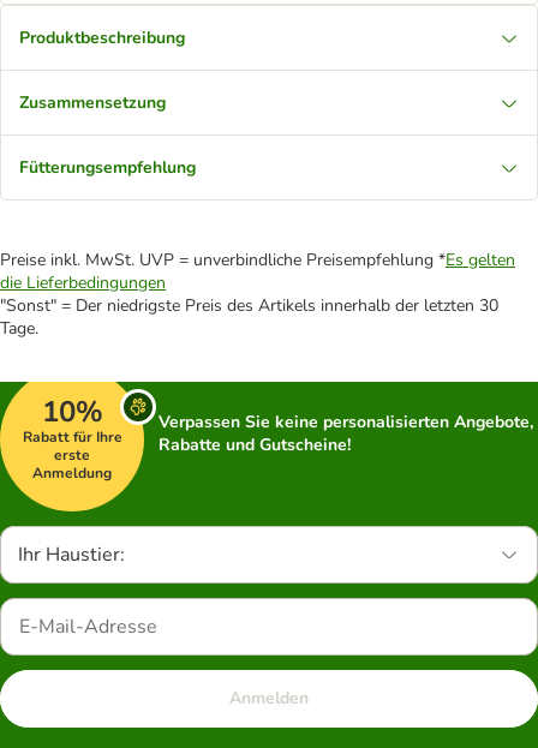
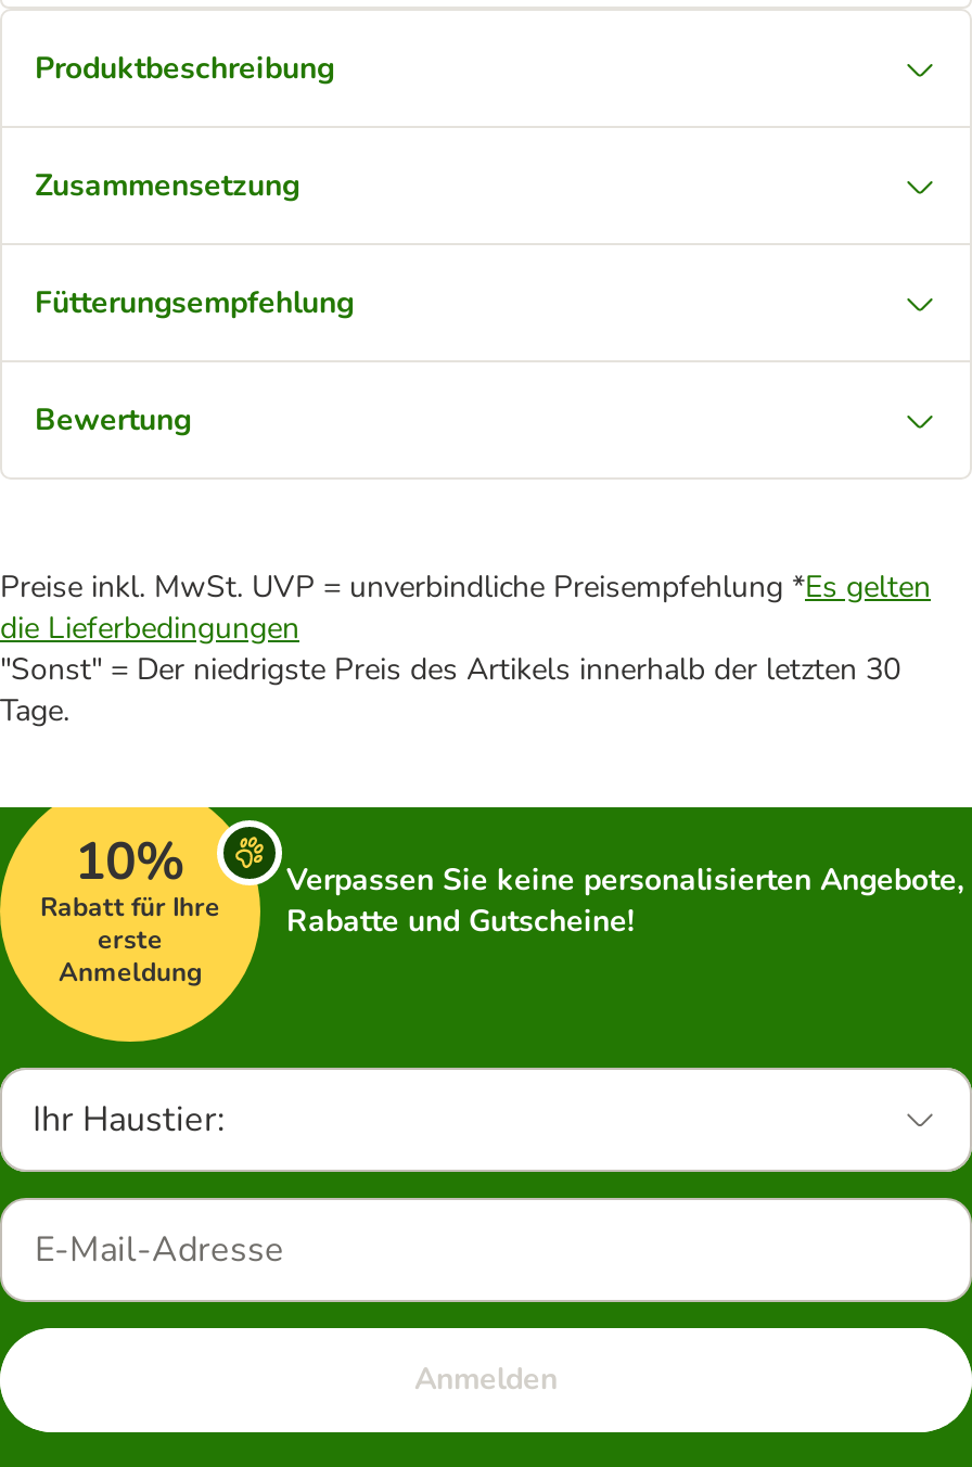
none -> [35,399,191,441] Bewertung

